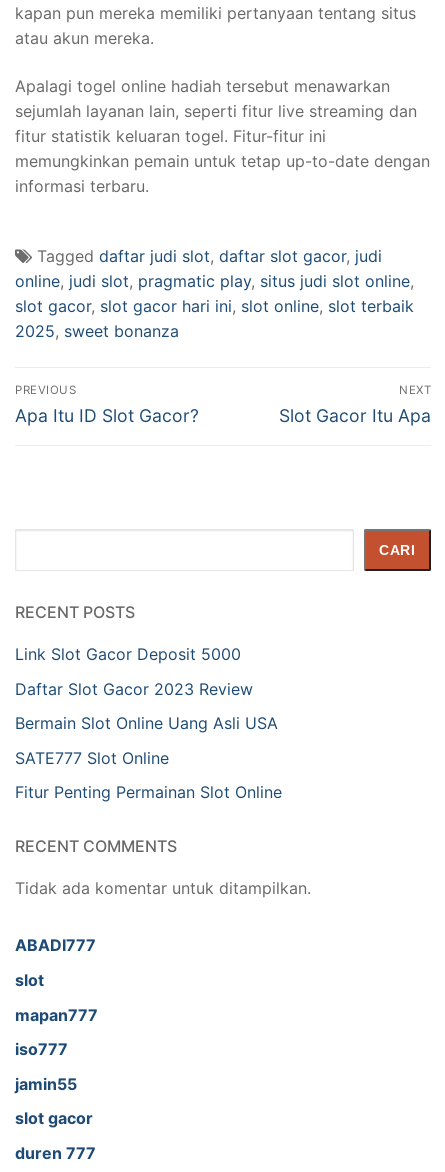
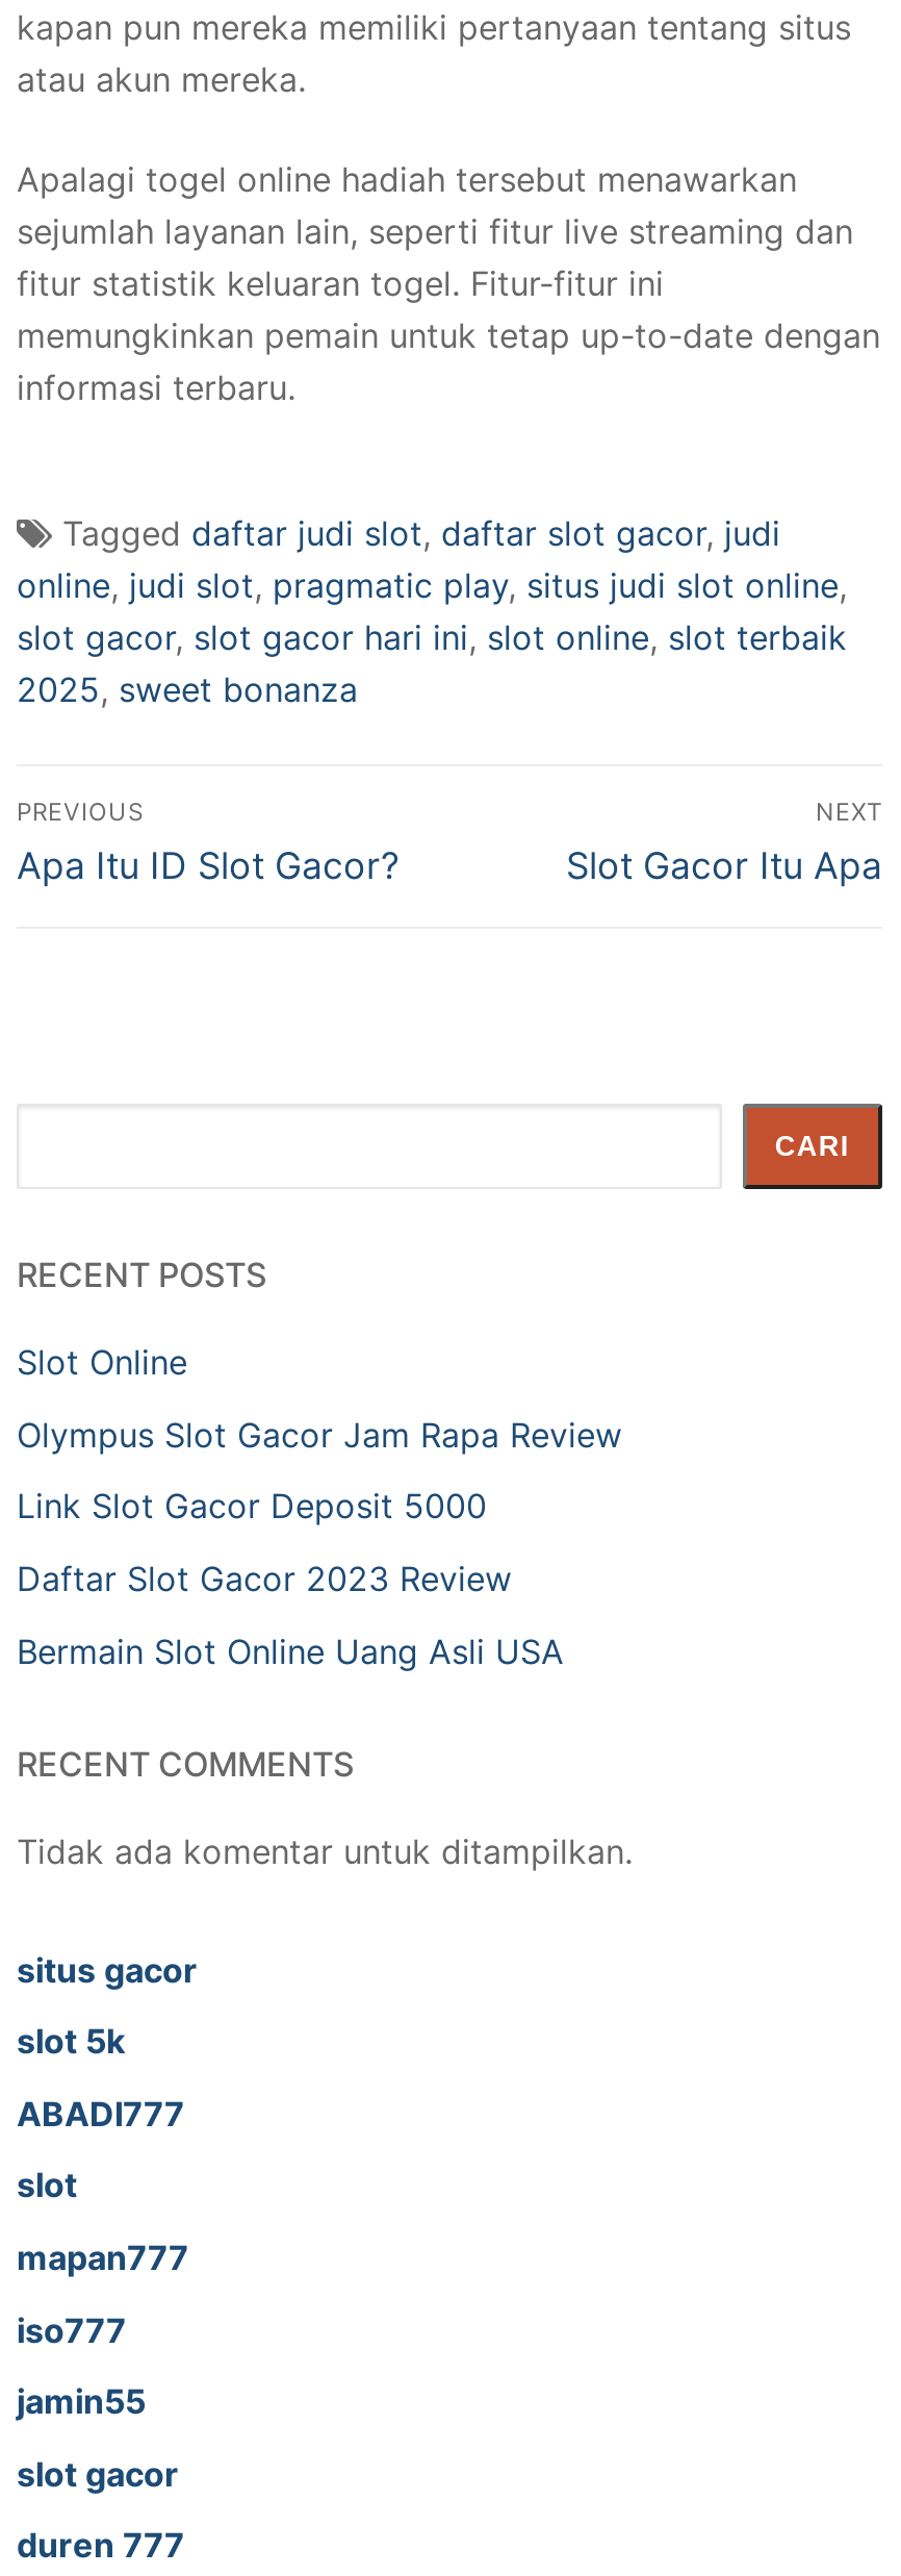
none -> [17,1341,622,1455] Slot Online | Olympus Slot Gacor Jam Rapa Review
[15,748,282,802] SATE777 Slot Online | Fitur Penting Permainan Slot Online -> none
none -> [17,1948,198,2062] situs gacor | slot 5k

